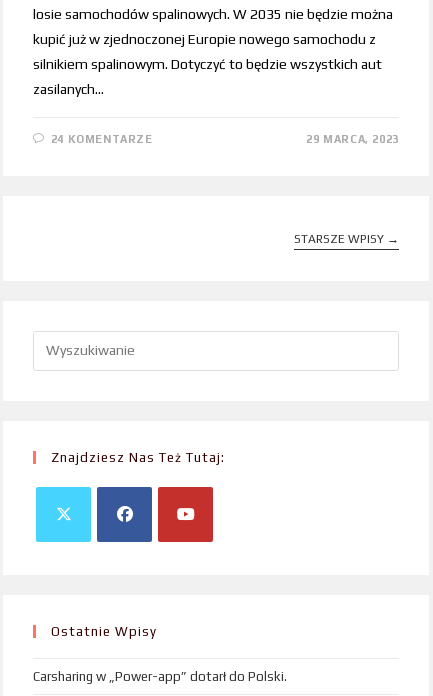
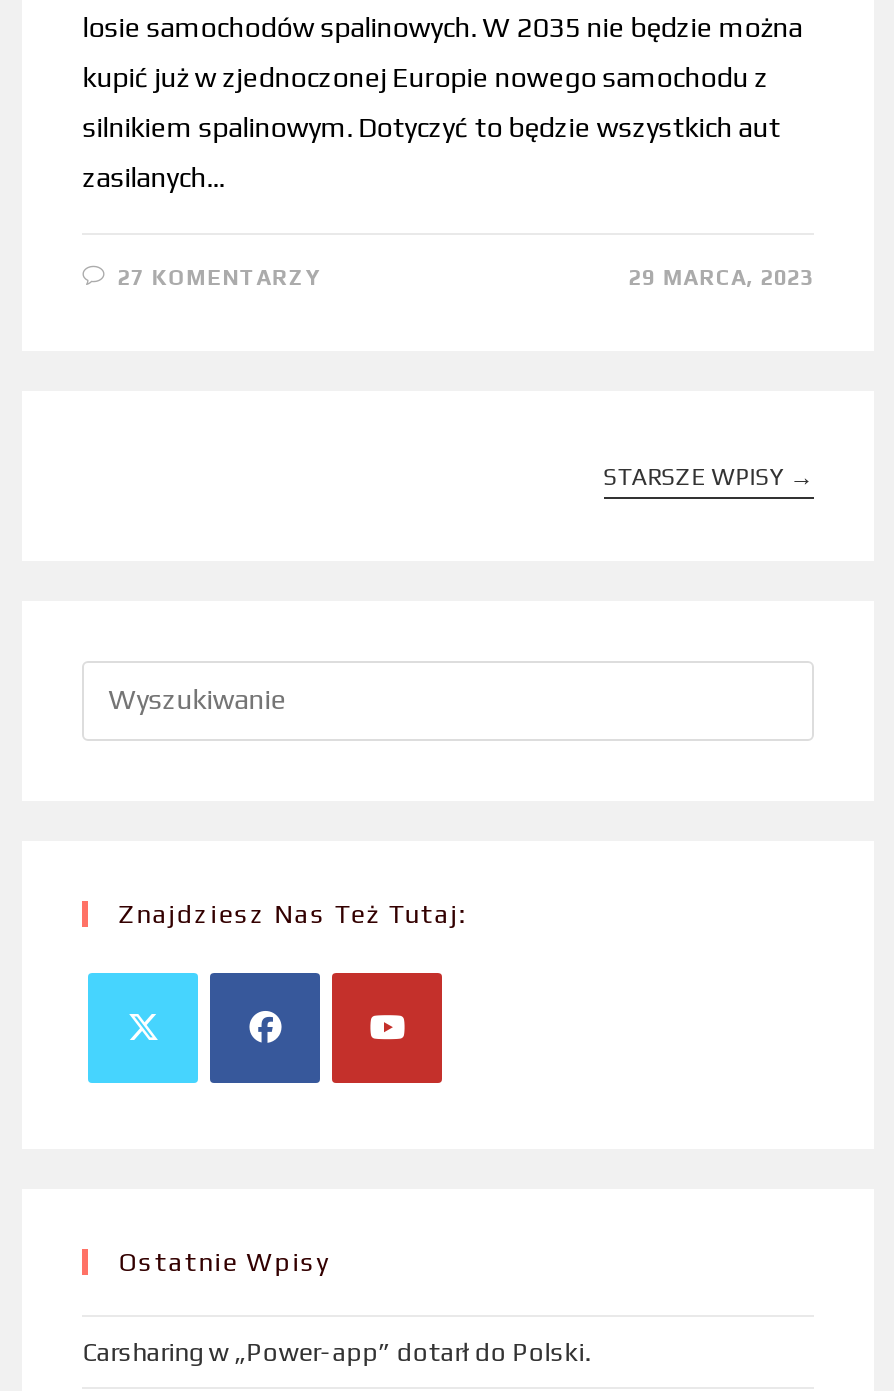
[51,133,153,145] 24 KOMENTARZE -> [118,264,321,288] 27 KOMENTARZY

